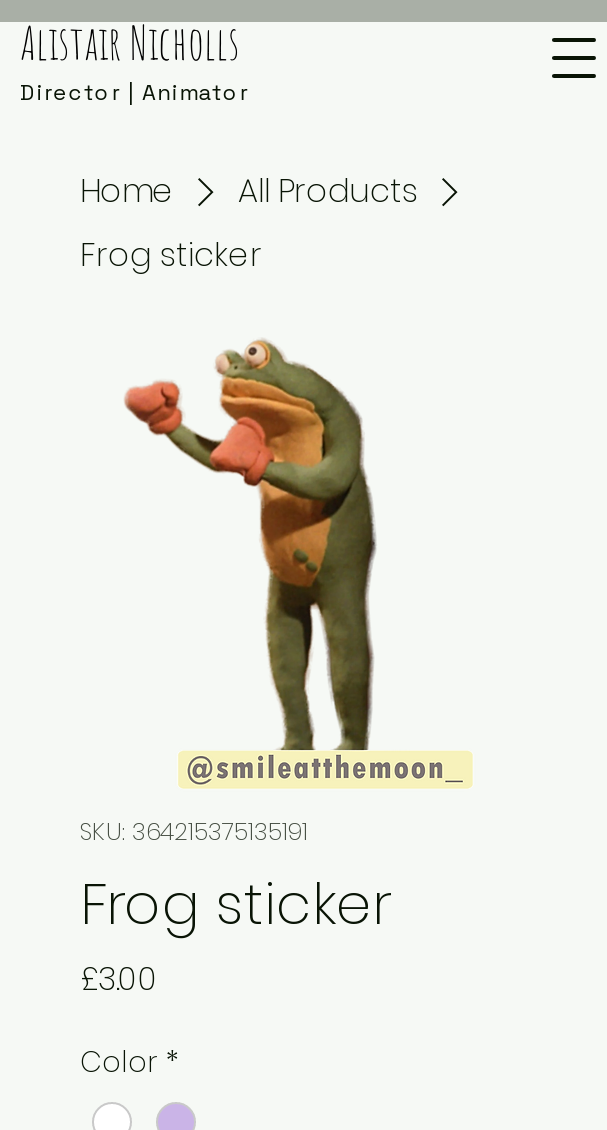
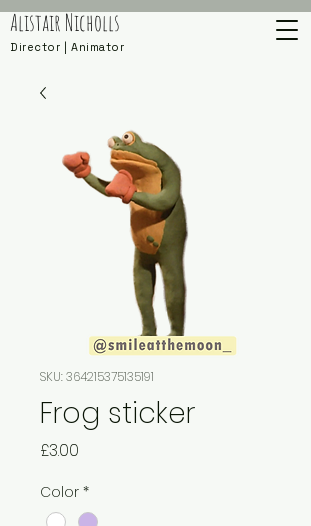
[80,168,418,278] Home | All Products | Frog sticker -> none

